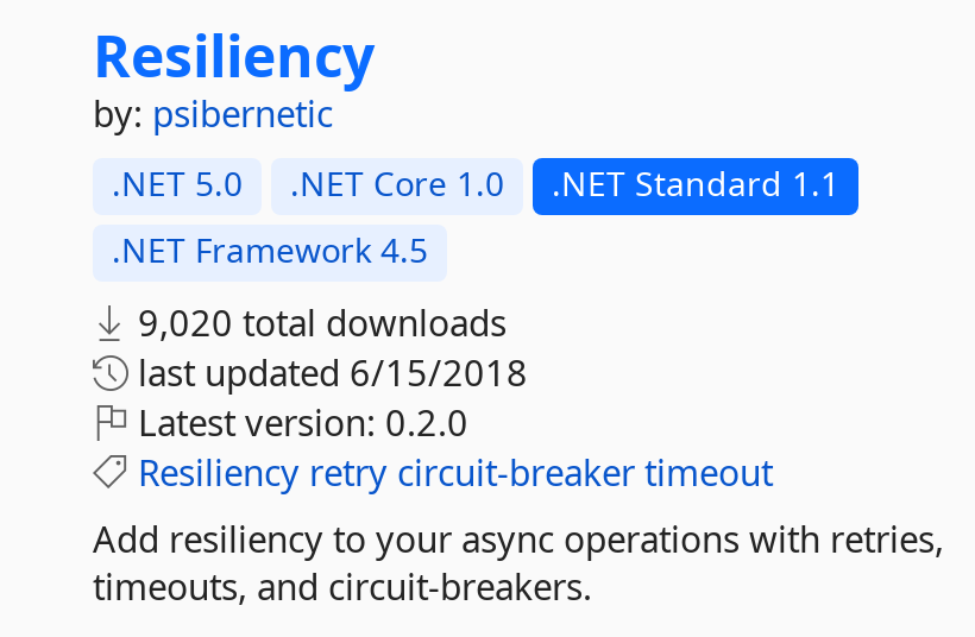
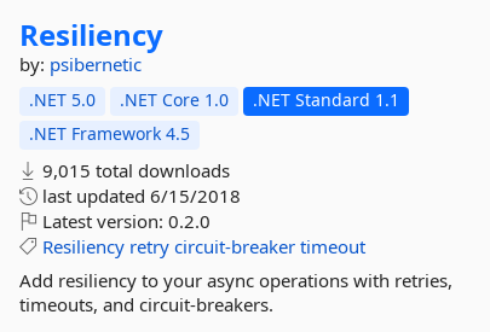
[128,298,507,346] 9,020 total downloads -> [38,158,230,182] 9,015 total downloads

